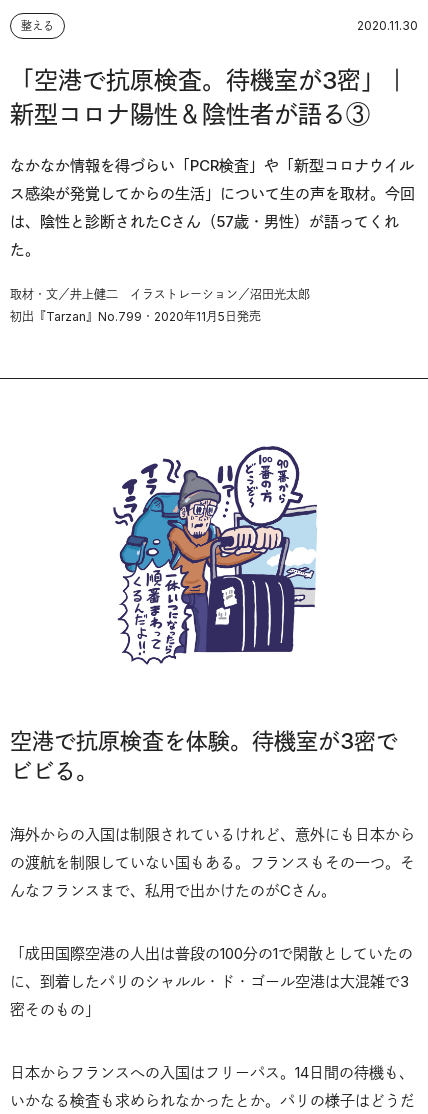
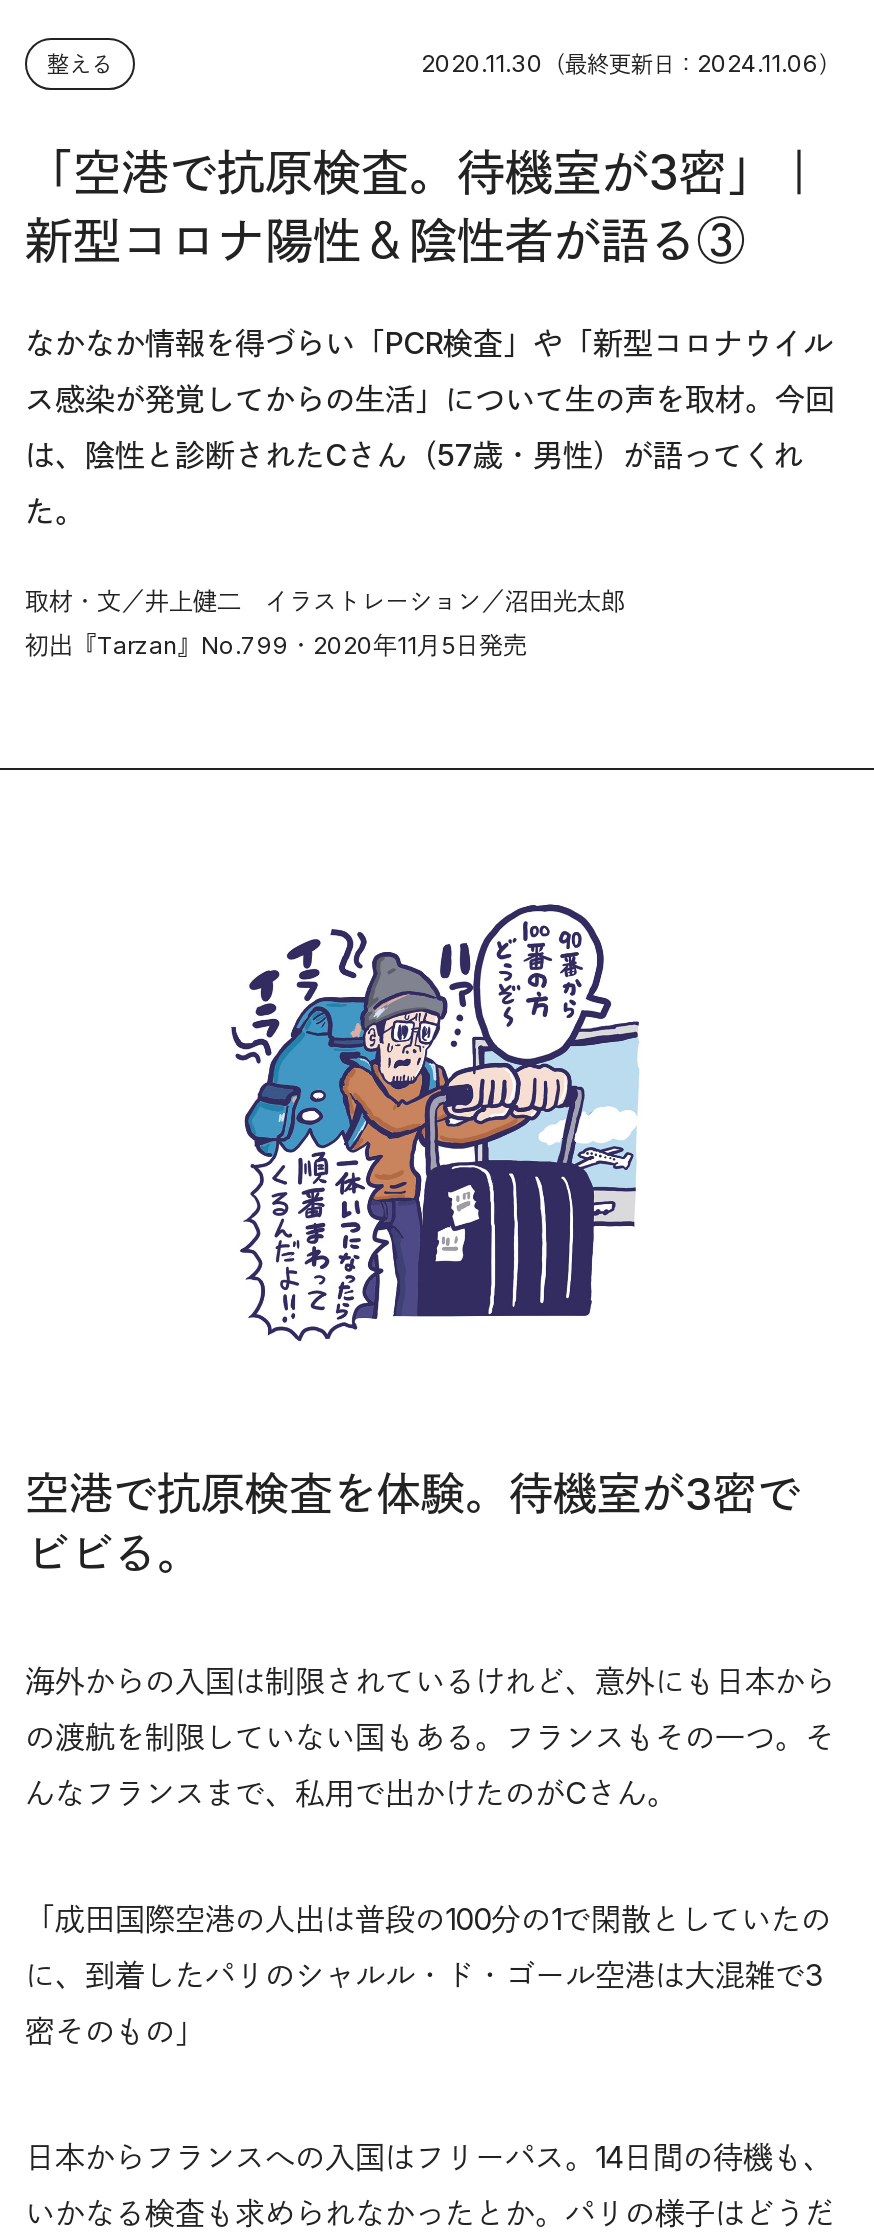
[357,18,418,33] 2020.11.30 -> [421,48,841,78] 2020.11.30（最終更新日：2024.11.06）

